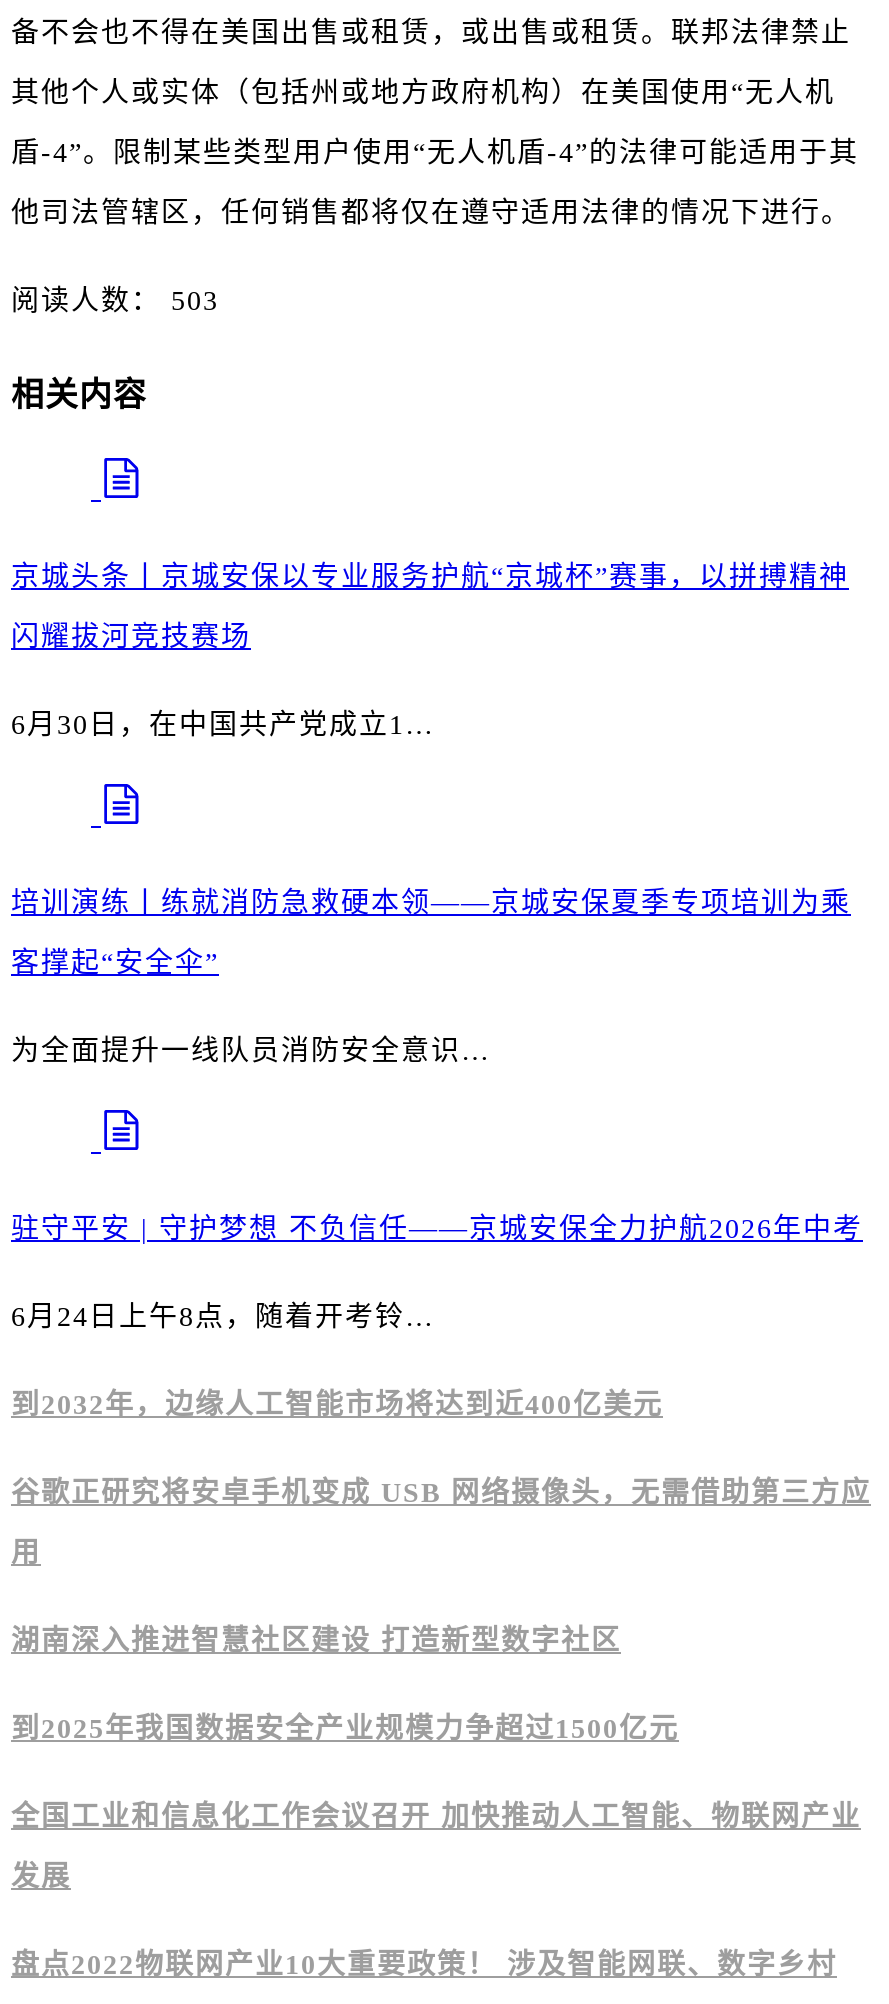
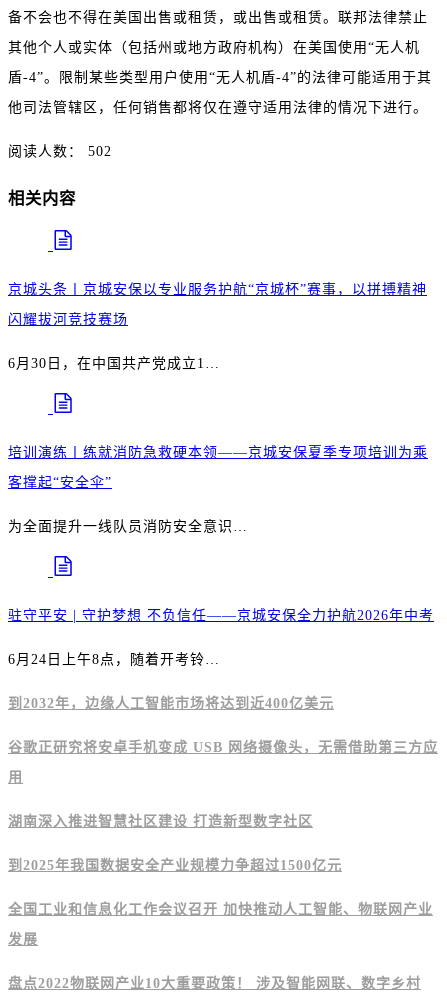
[11,287,219,317] 阅读人数： 503 -> [8,144,112,159] 阅读人数： 502

